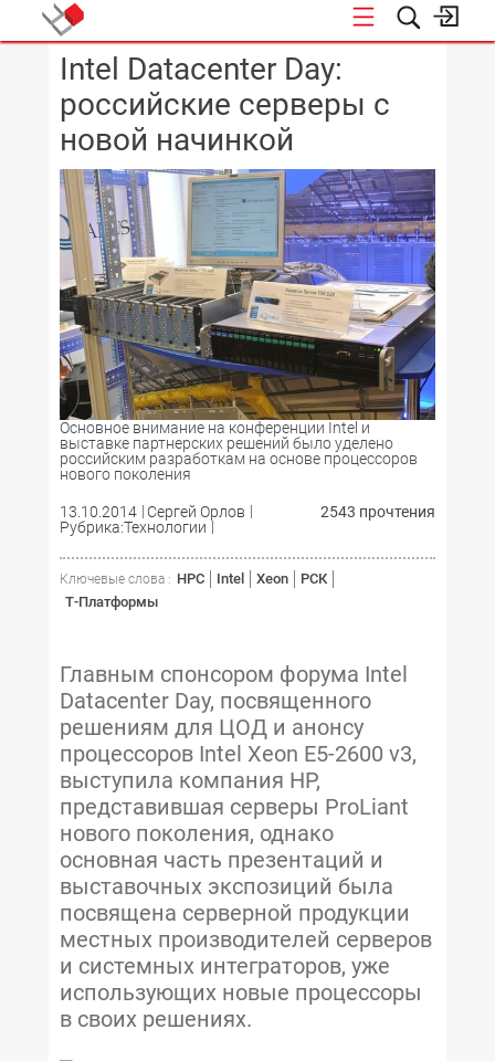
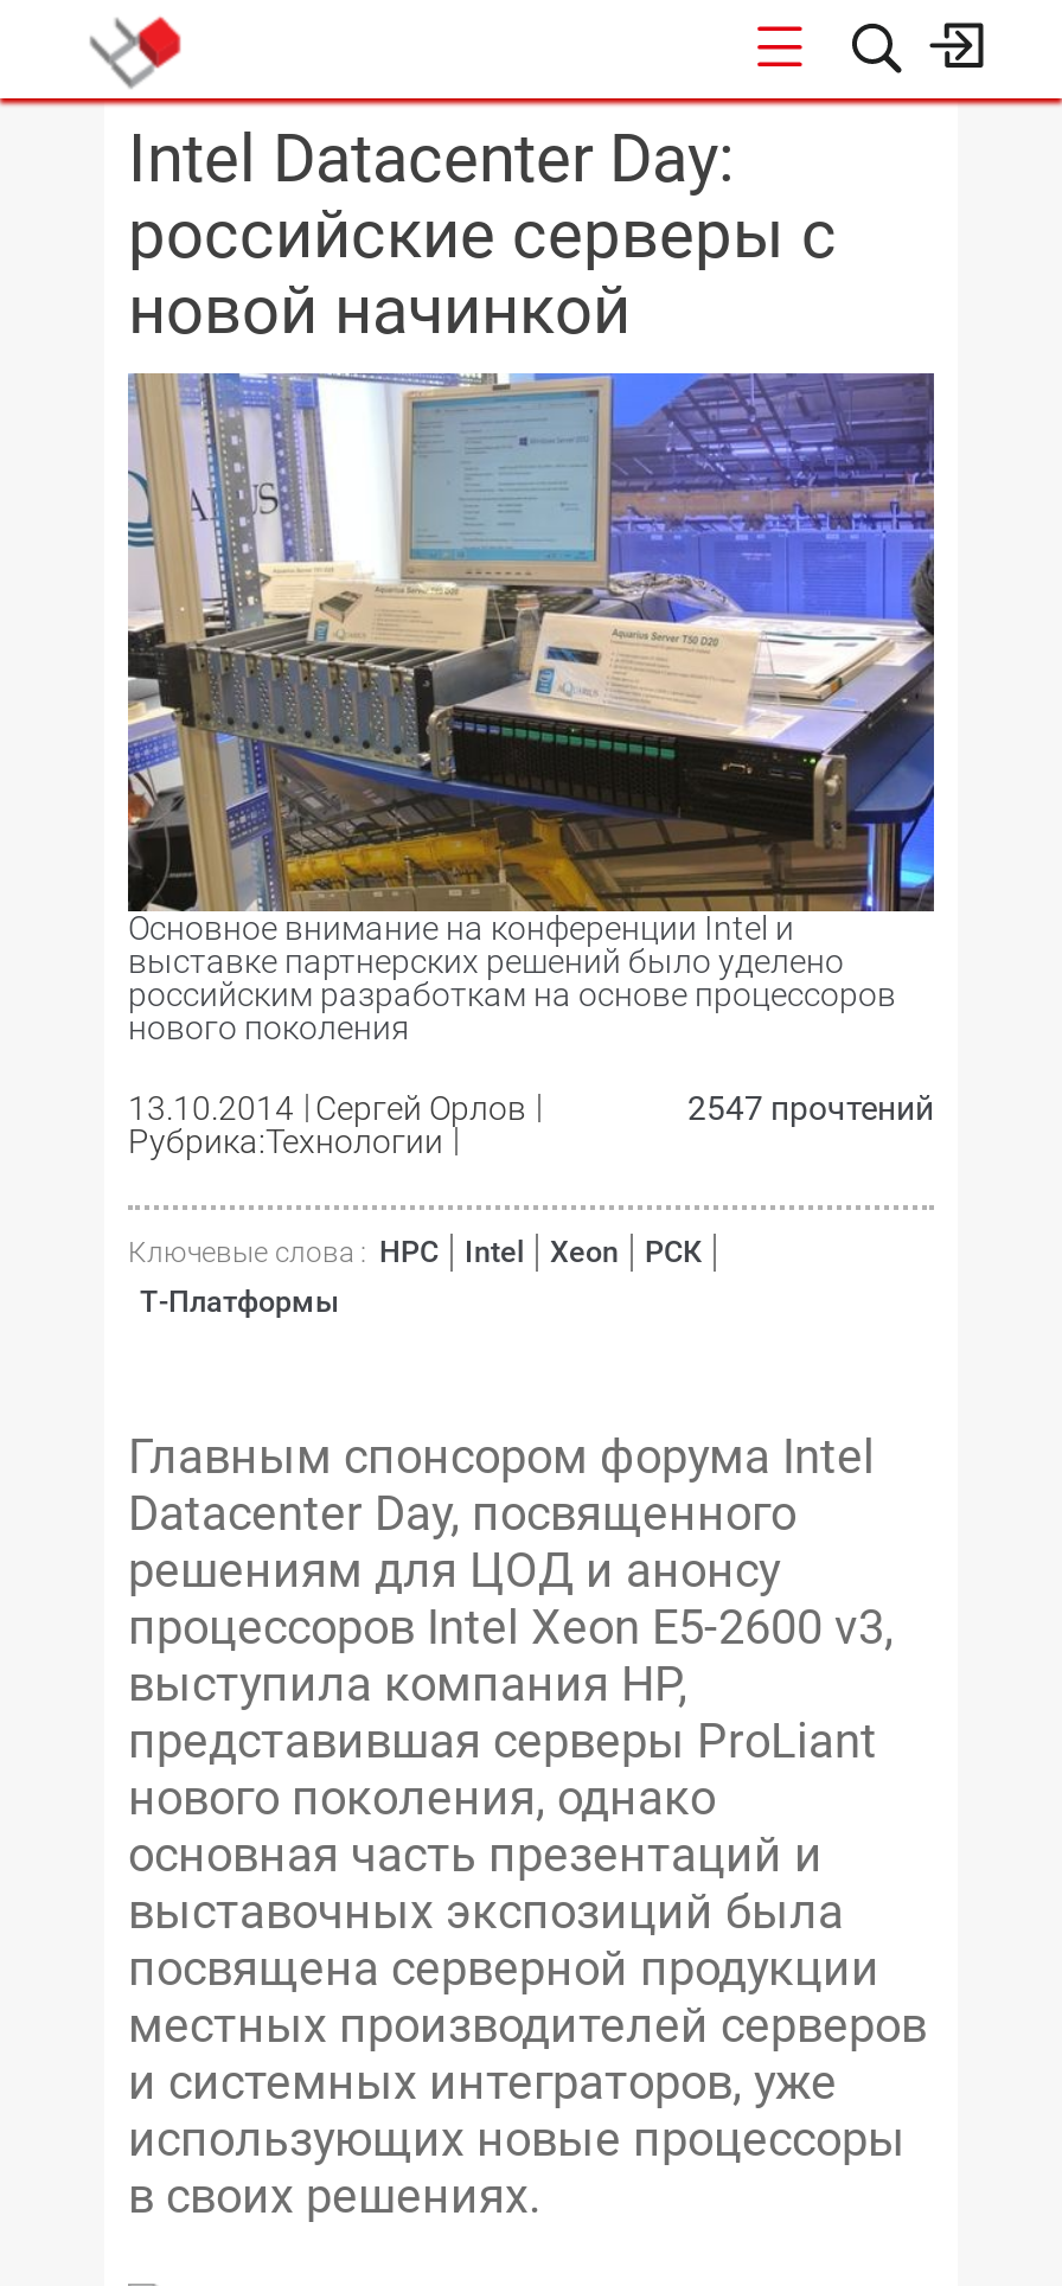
[320,503,435,521] 2543 прочтения -> [687,1090,934,1128] 2547 прочтений

